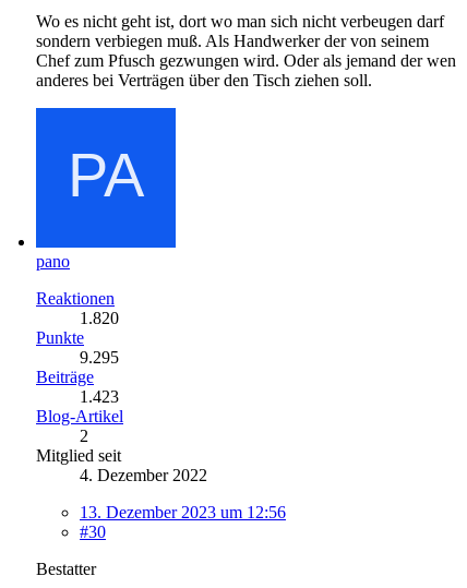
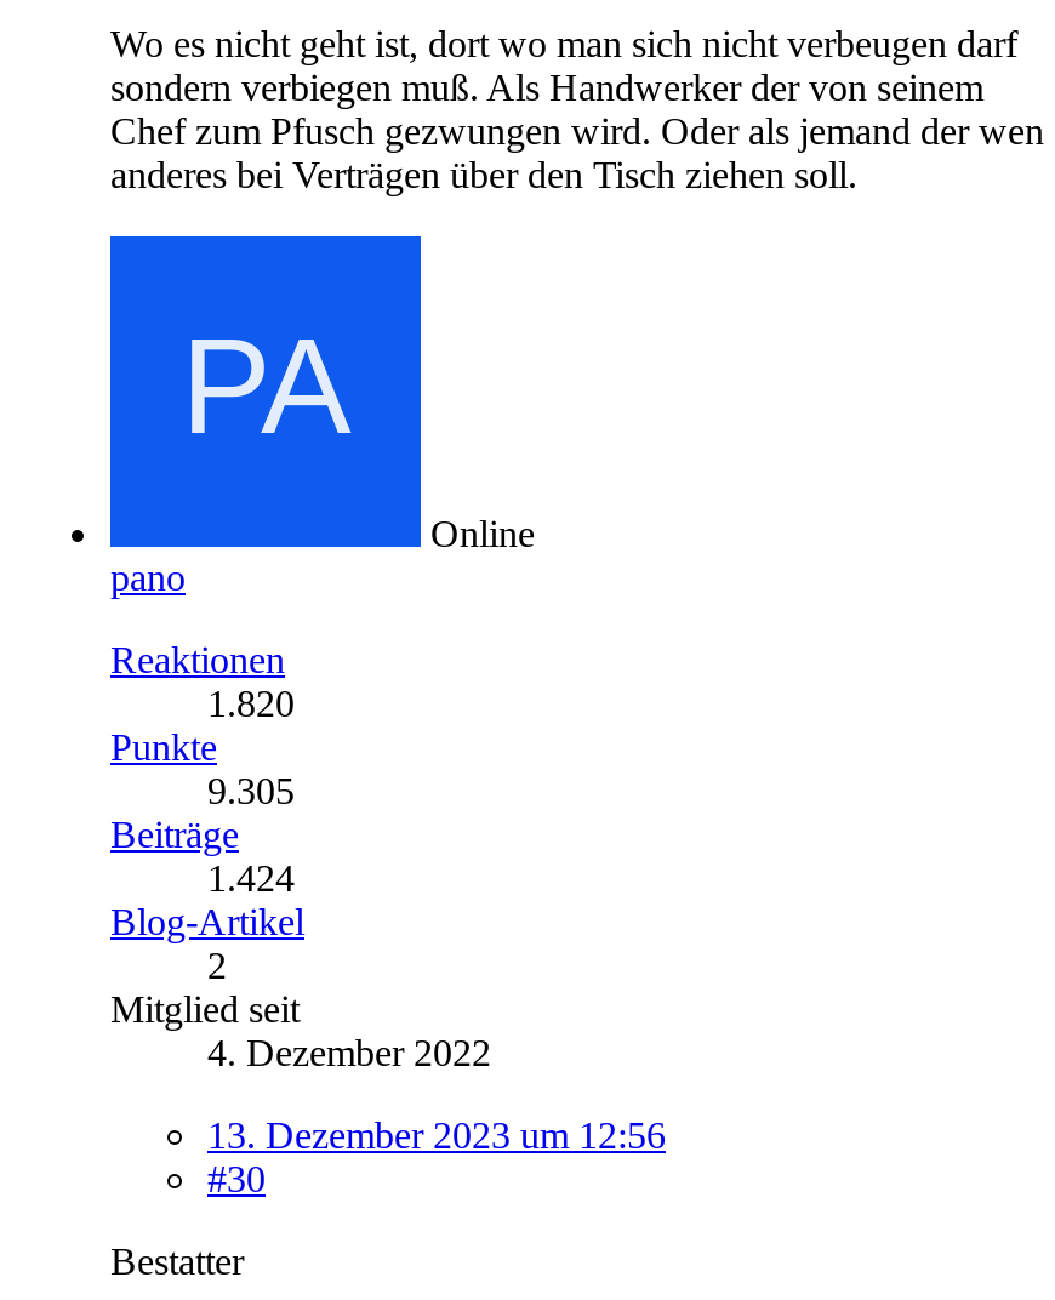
none -> [430,512,535,554] Online
[80,348,119,366] 9.295 -> [207,770,295,811] 9.305
[80,387,119,406] 1.423 -> [207,857,295,898] 1.424

